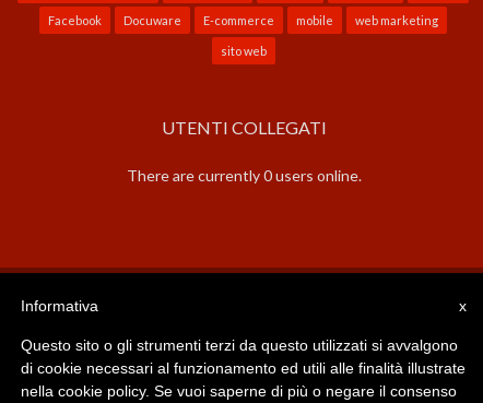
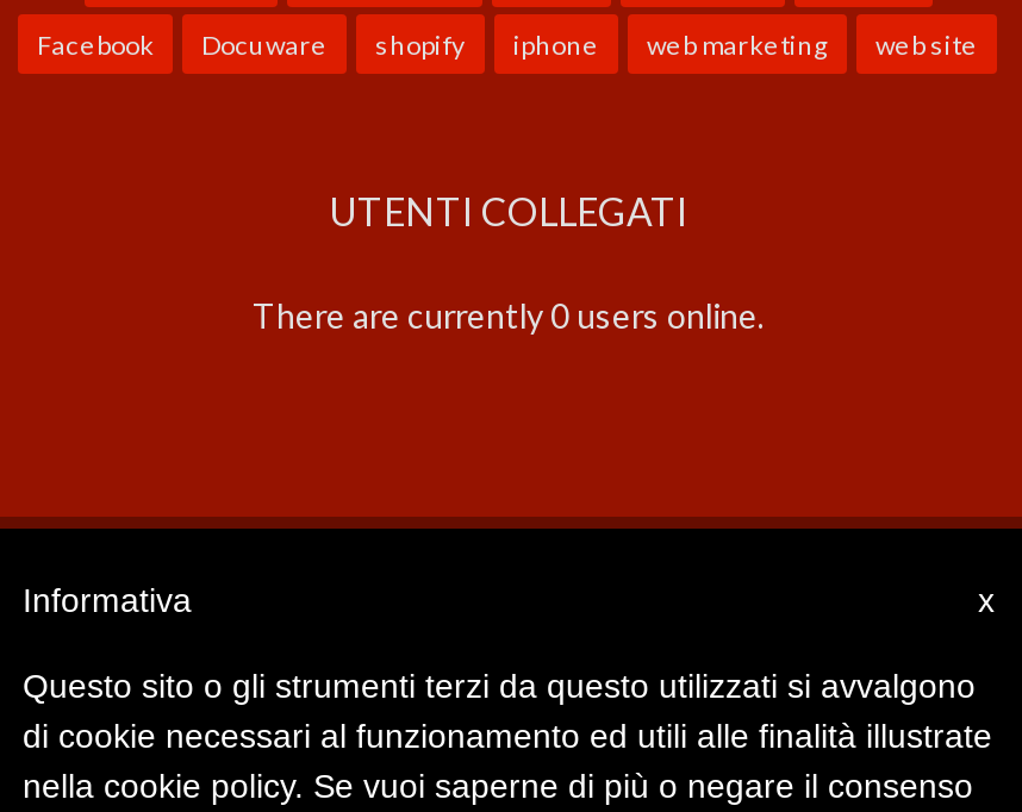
[203,13,333,27] E-commerce | mobile -> [375,28,599,59] shopify | iphone
[220,44,266,58] sito web -> [875,28,978,59] web site

